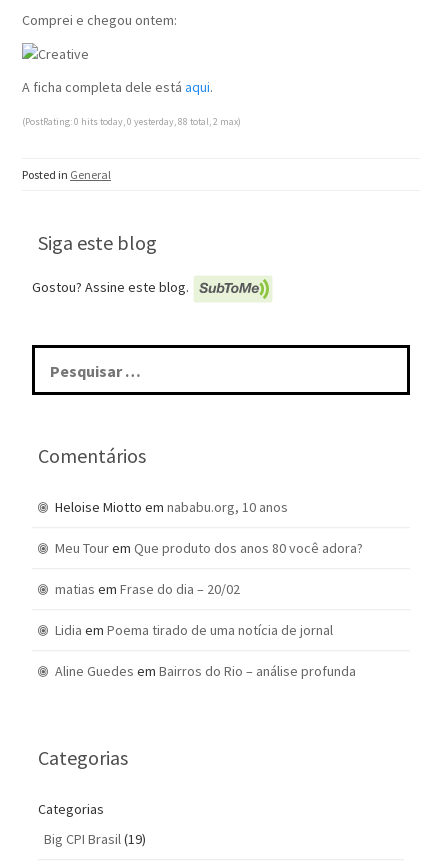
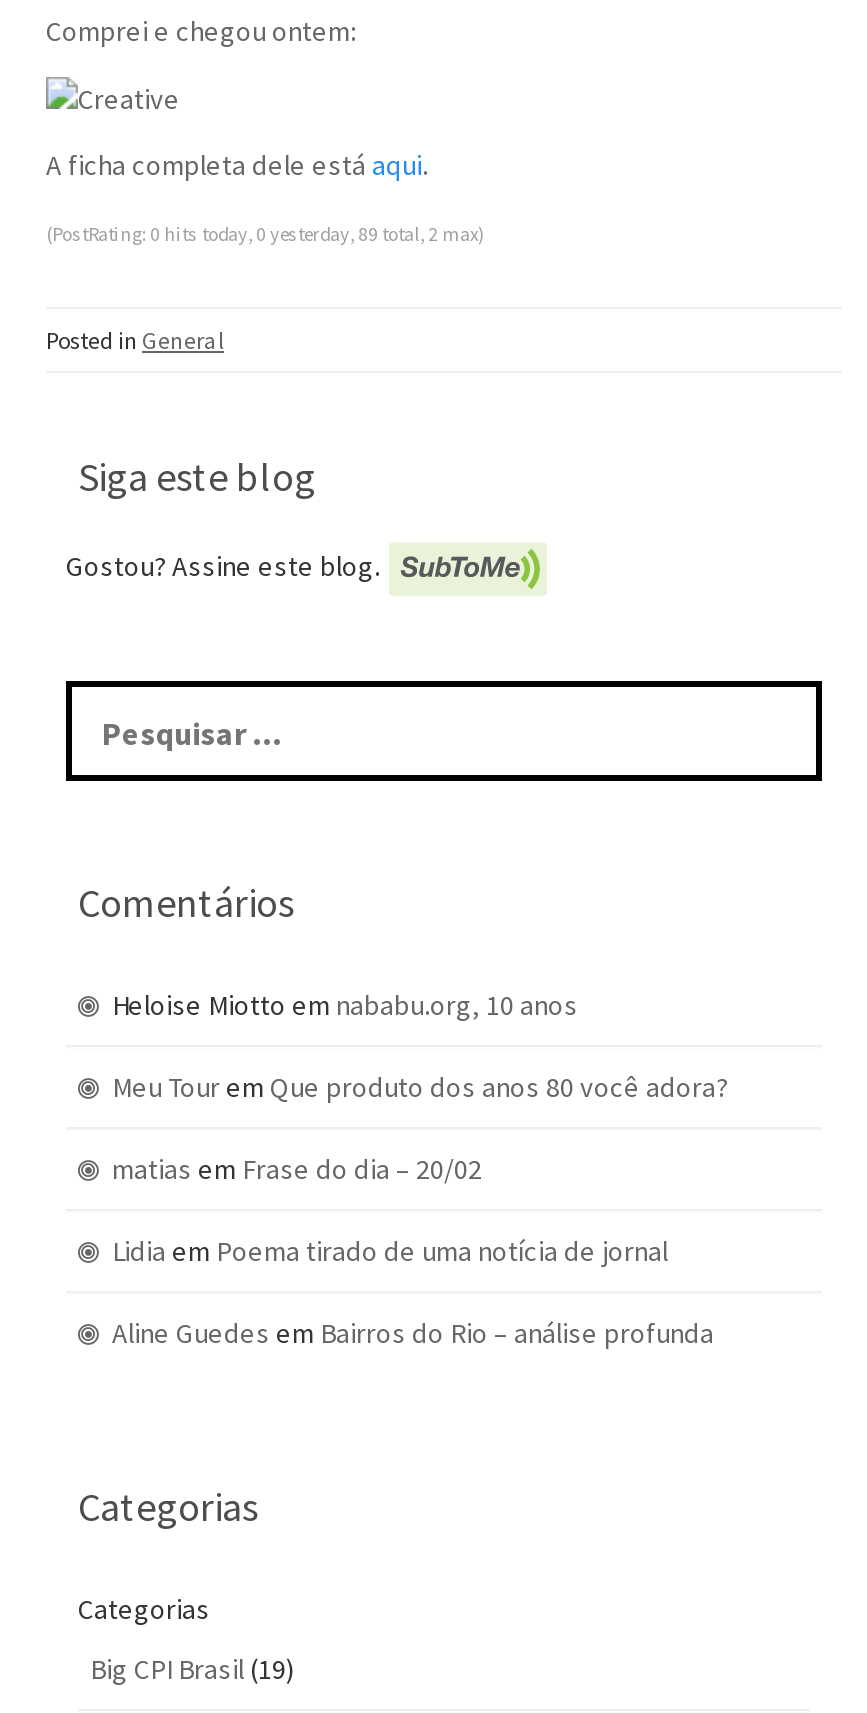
[22,115,241,128] (PostRating: 0 hits today, 0 yesterday, 88 total, 2 max) -> [46,221,484,247] (PostRating: 0 hits today, 0 yesterday, 89 total, 2 max)

